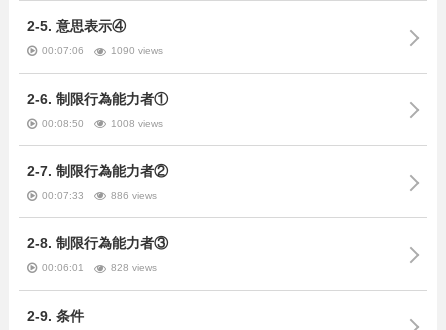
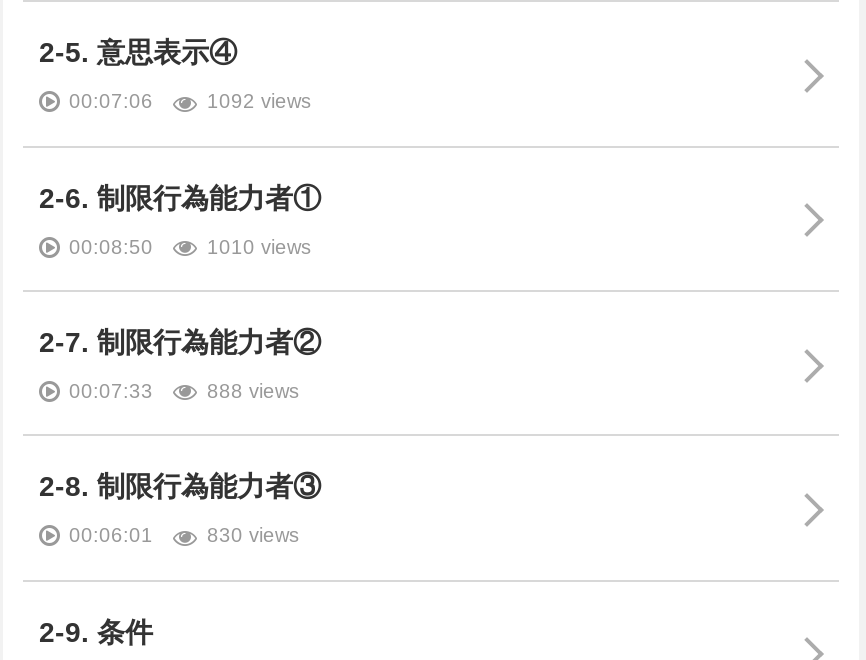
[111,45,163,56] 1090 views -> [207,90,311,112] 1092 views
[111,118,163,129] 1008 views -> [207,235,311,257] 1010 views
[111,190,157,201] 886 views -> [207,380,299,402] 888 views
[111,262,157,273] 828 views -> [207,525,299,547] 830 views

